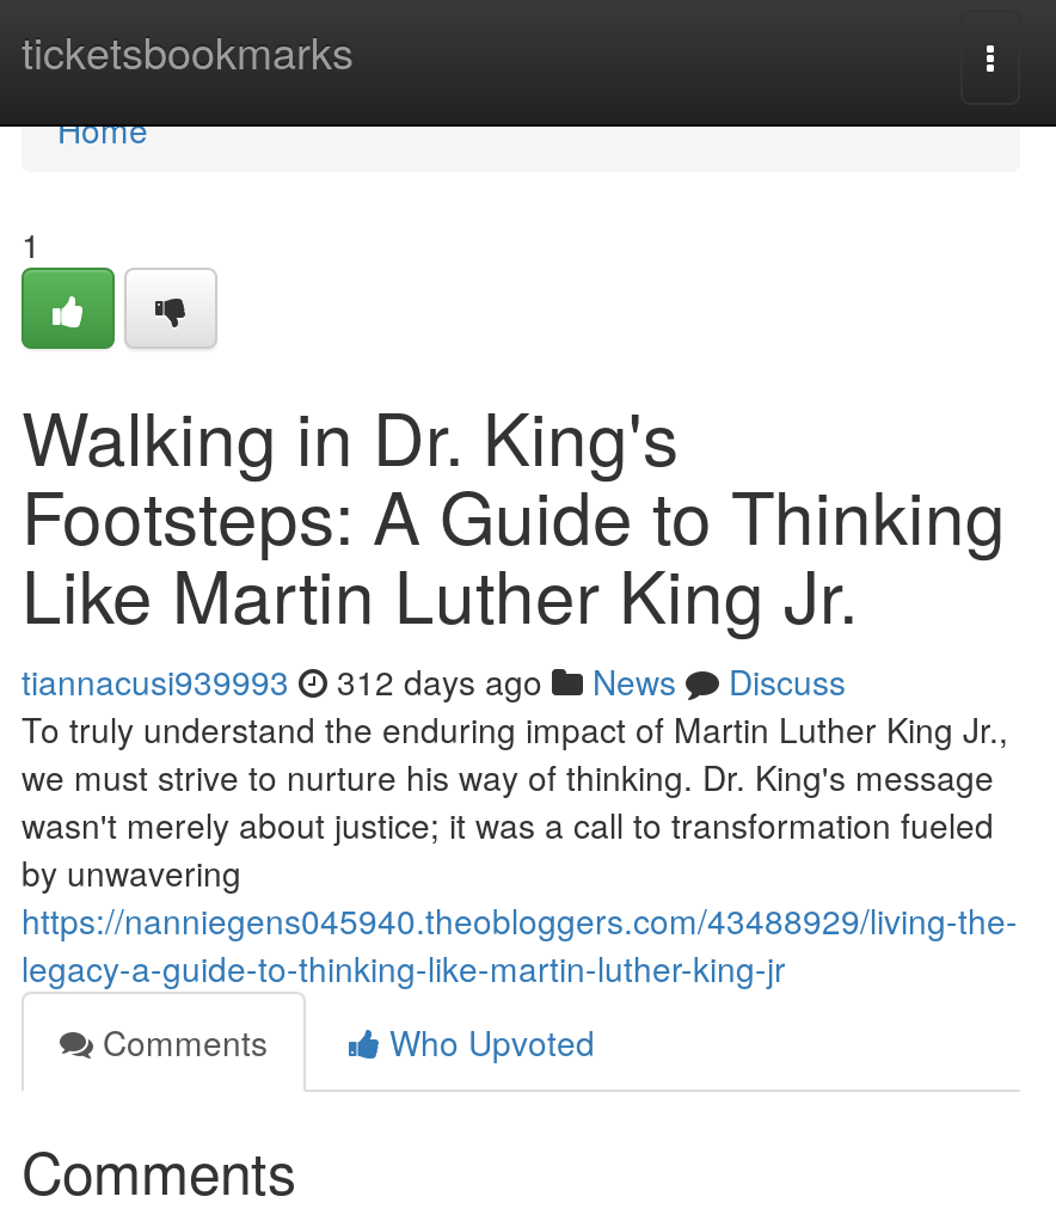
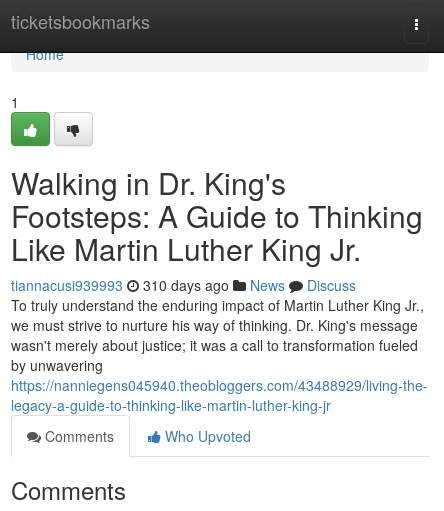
[22,657,846,705] tiannacusi939993 312 days ago News Discuss -> [11,275,356,295] tiannacusi939993 310 days ago News Discuss

